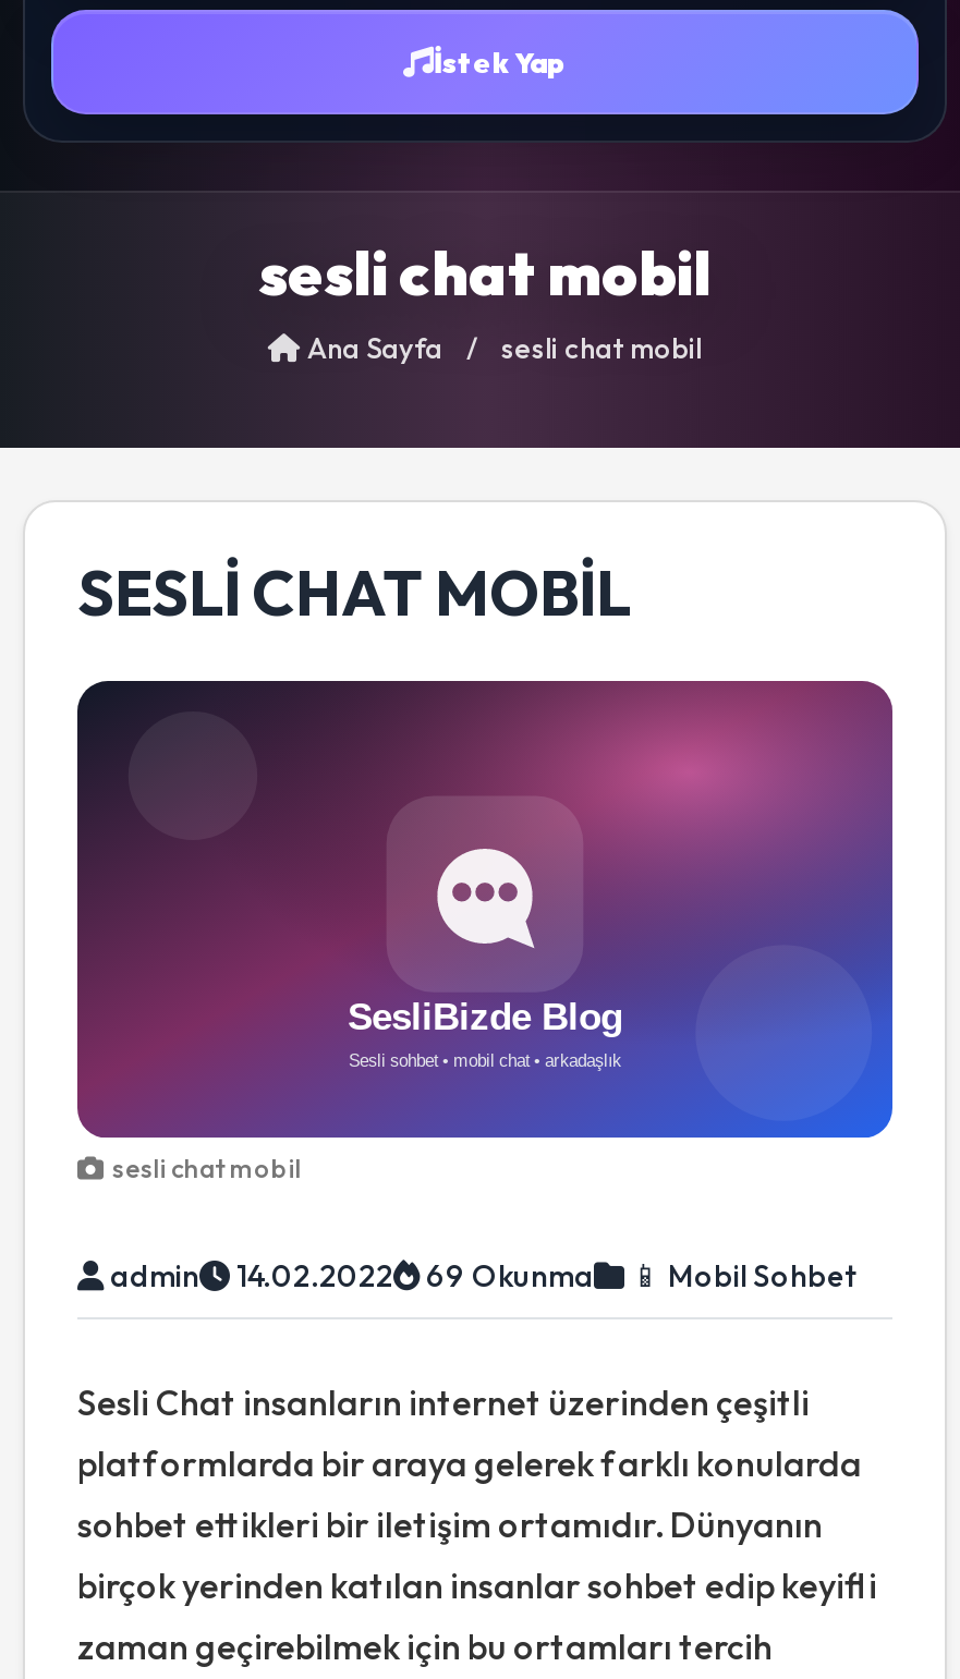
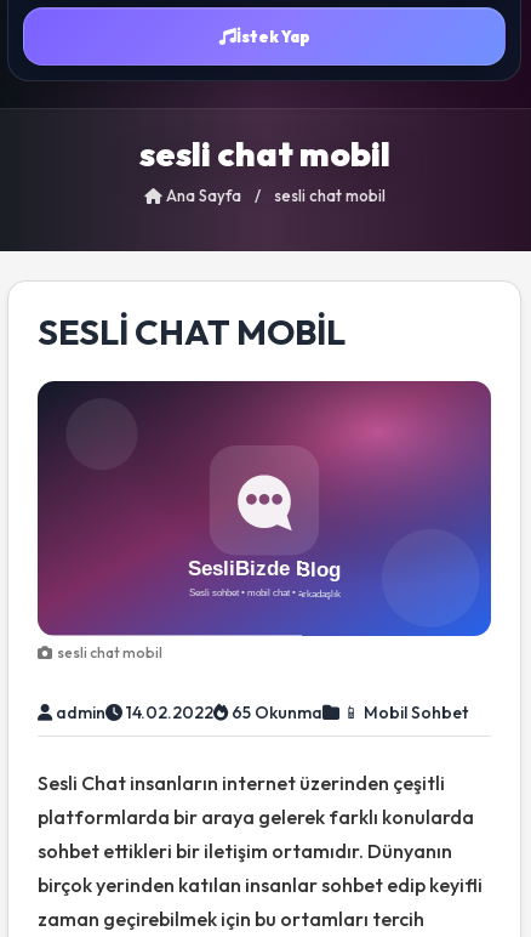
[420,1257,594,1296] 69 Okunma -> [228,702,322,724] 65 Okunma

